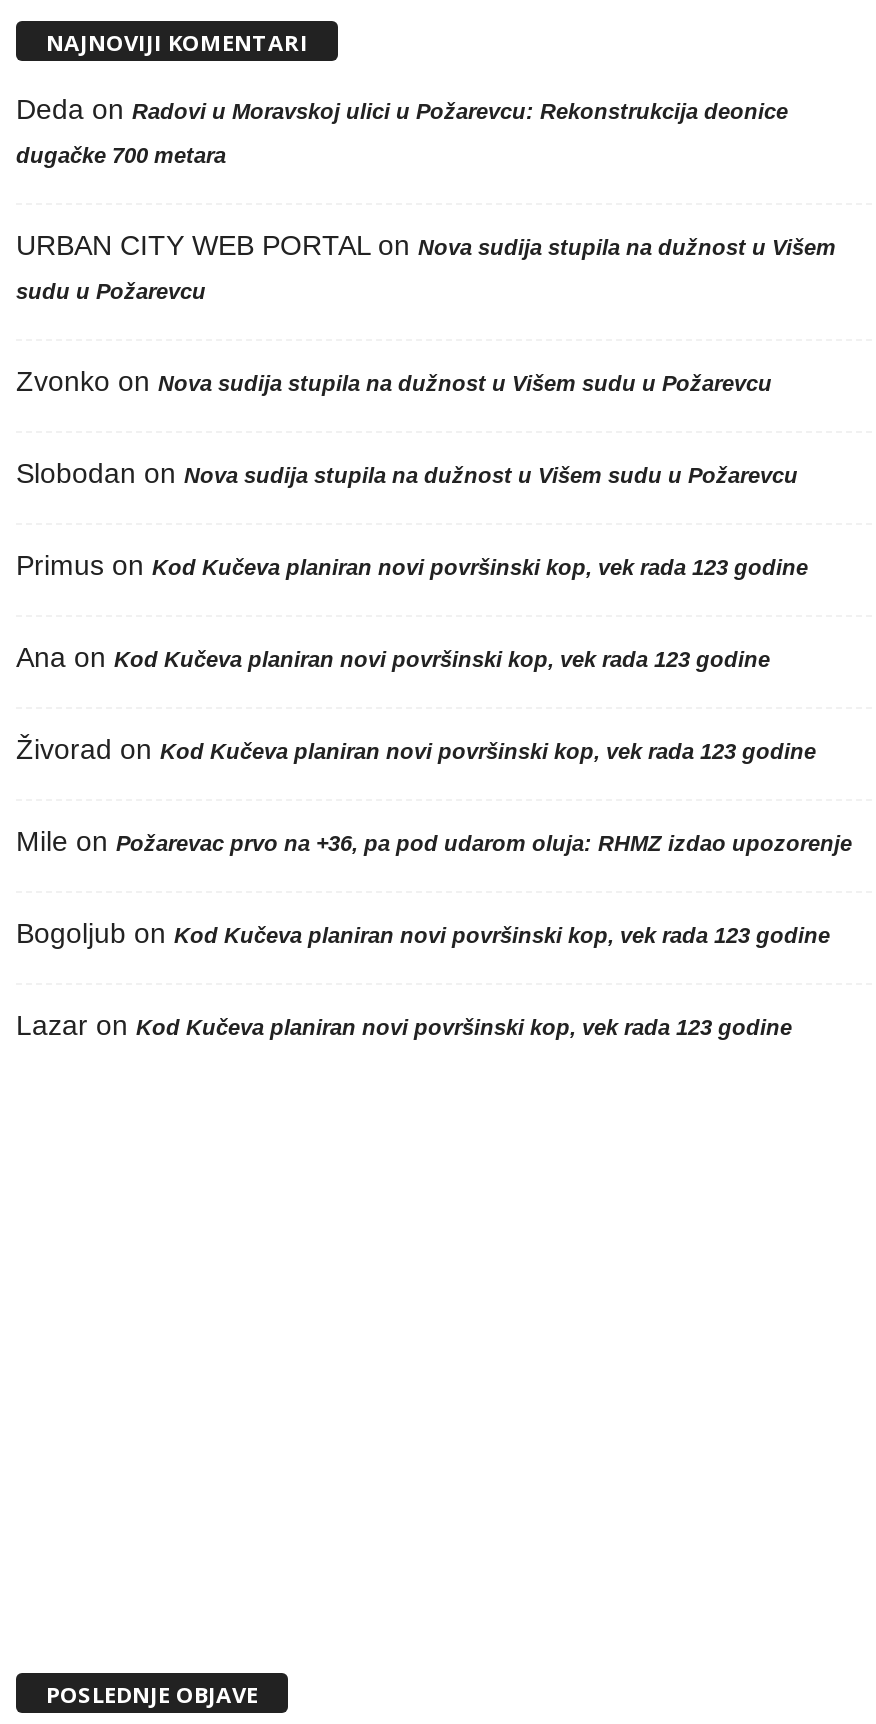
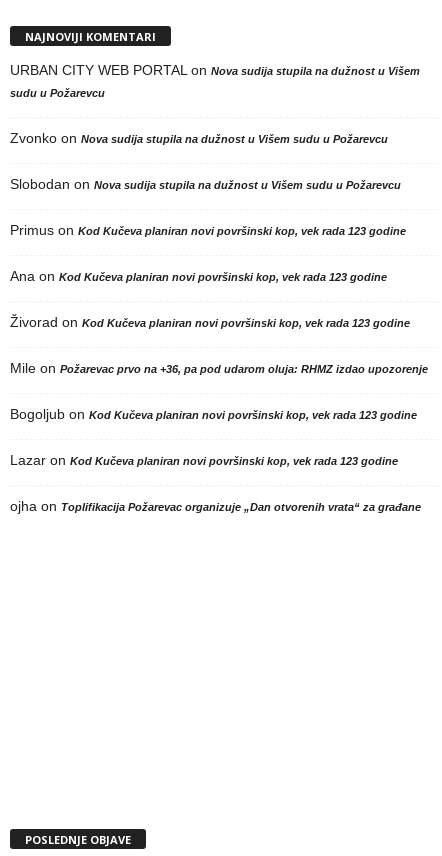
[16,94,788,168] Deda on Radovi u Moravskoj ulici u Požarevcu: Rekonstrukcija deonice | dugačke 700 metara -> none
moved [16,230,852,1042] -> [10,62,428,468]: URBAN CITY WEB PORTAL on Nova sudija stupila na dužnost u Višem | sudu u Požarevcu | Zvonko on Nova sudija stupila na dužnost u Višem sudu u Požarevcu | ... | Bogoljub on Kod Kučeva planiran novi površinski kop, vek rada 123 godine | Lazar on Kod Kučeva planiran novi površinski kop, vek rada 123 godine
none -> [10,498,421,514] ojha on Toplifikacija Požarevac organizuje „Dan otvorenih vrata“ za građane

